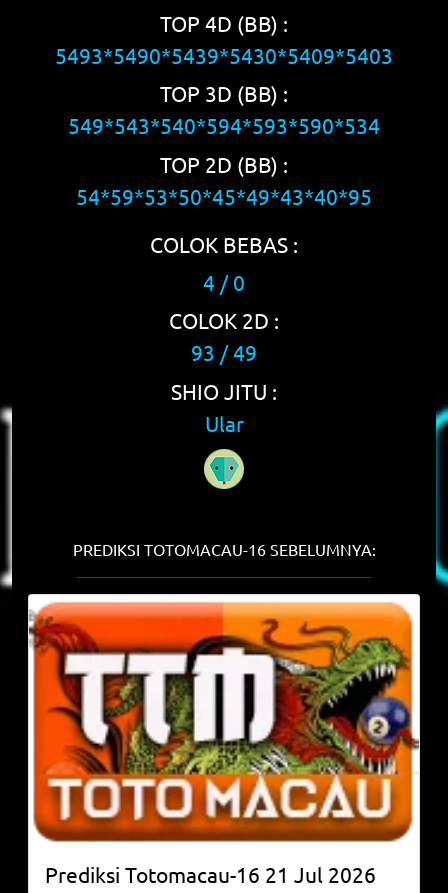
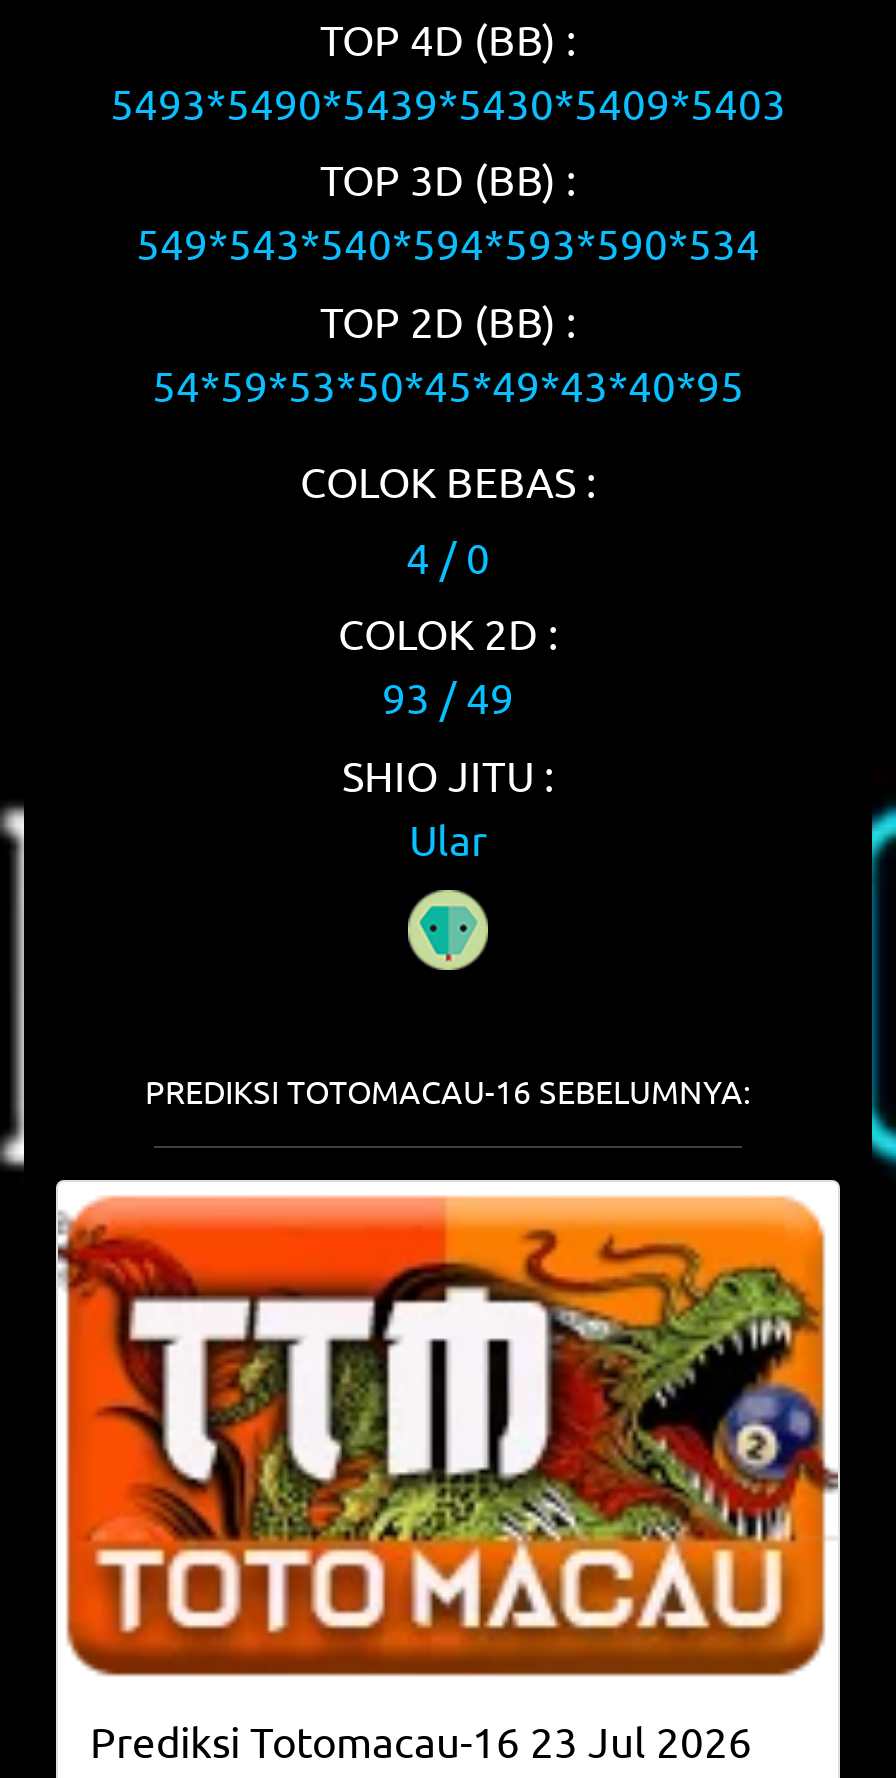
[45,861,376,887] Prediksi Totomacau-16 21 Jul 2026 -> [90,1715,752,1767] Prediksi Totomacau-16 23 Jul 2026

